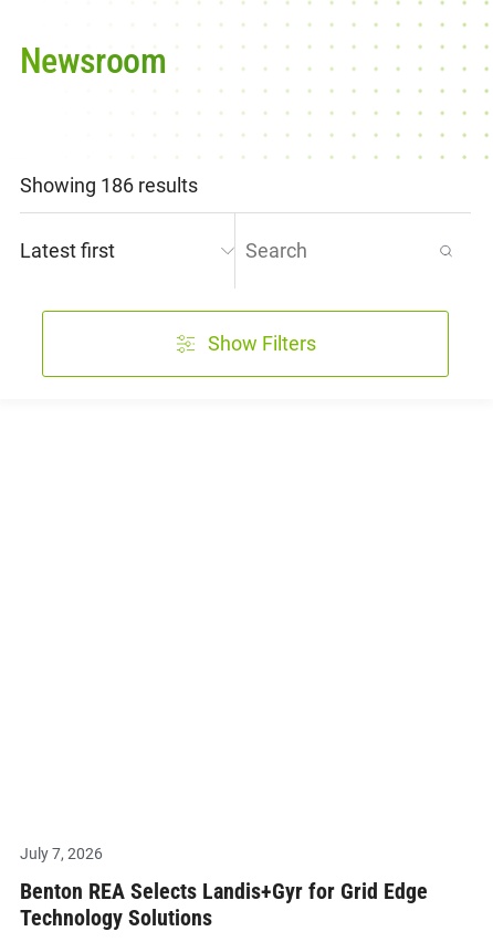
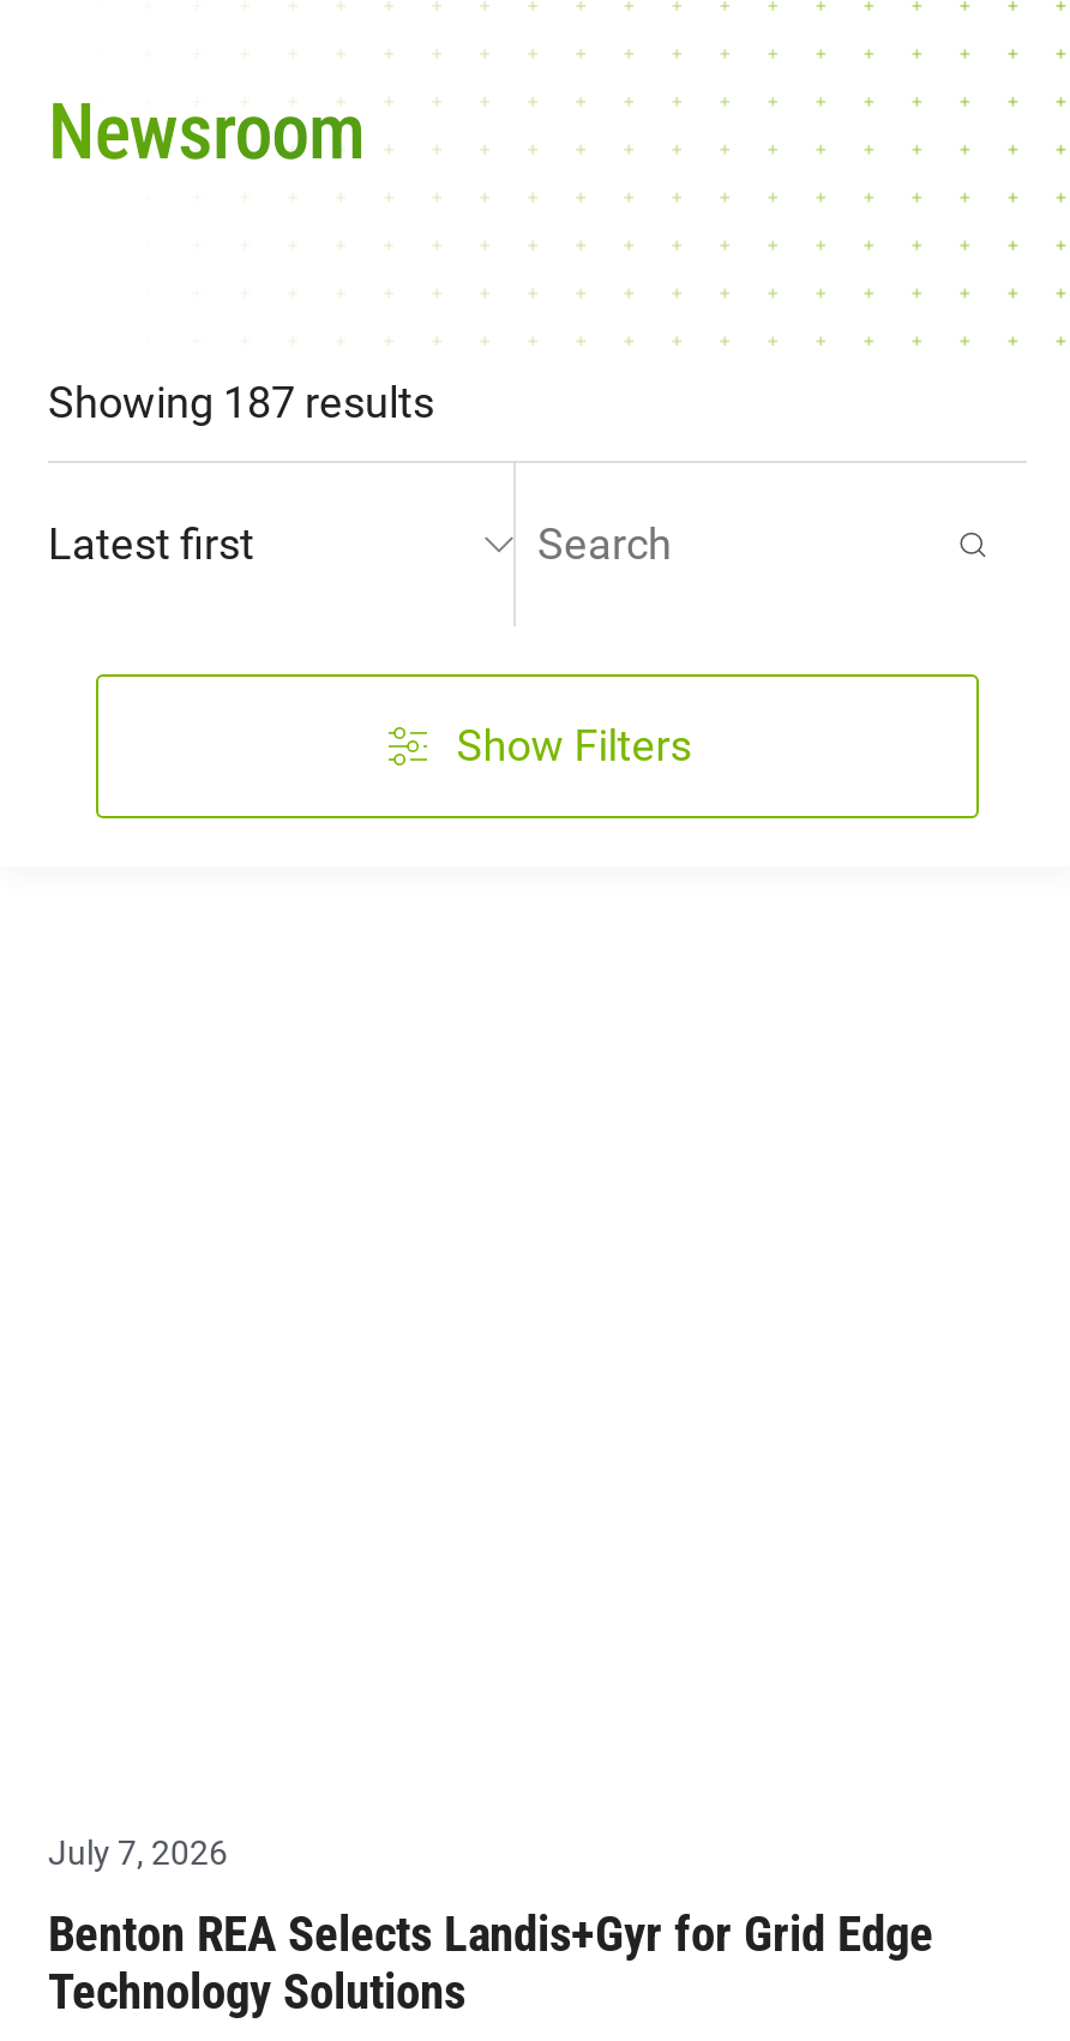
[20,174,198,197] Showing 186 results -> [48,377,434,428] Showing 187 results

